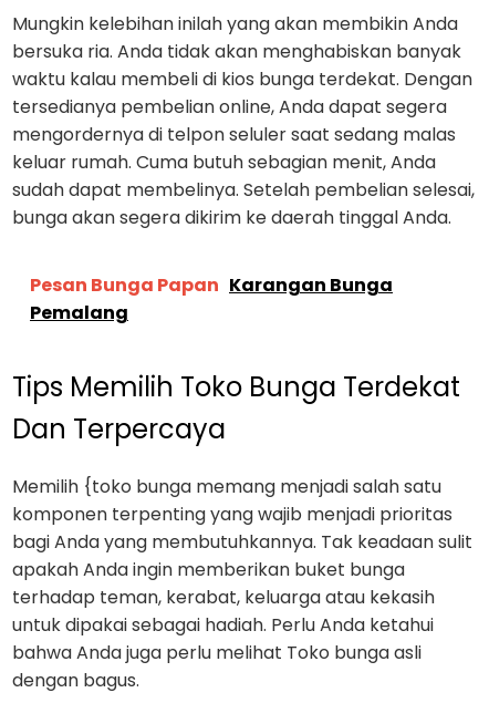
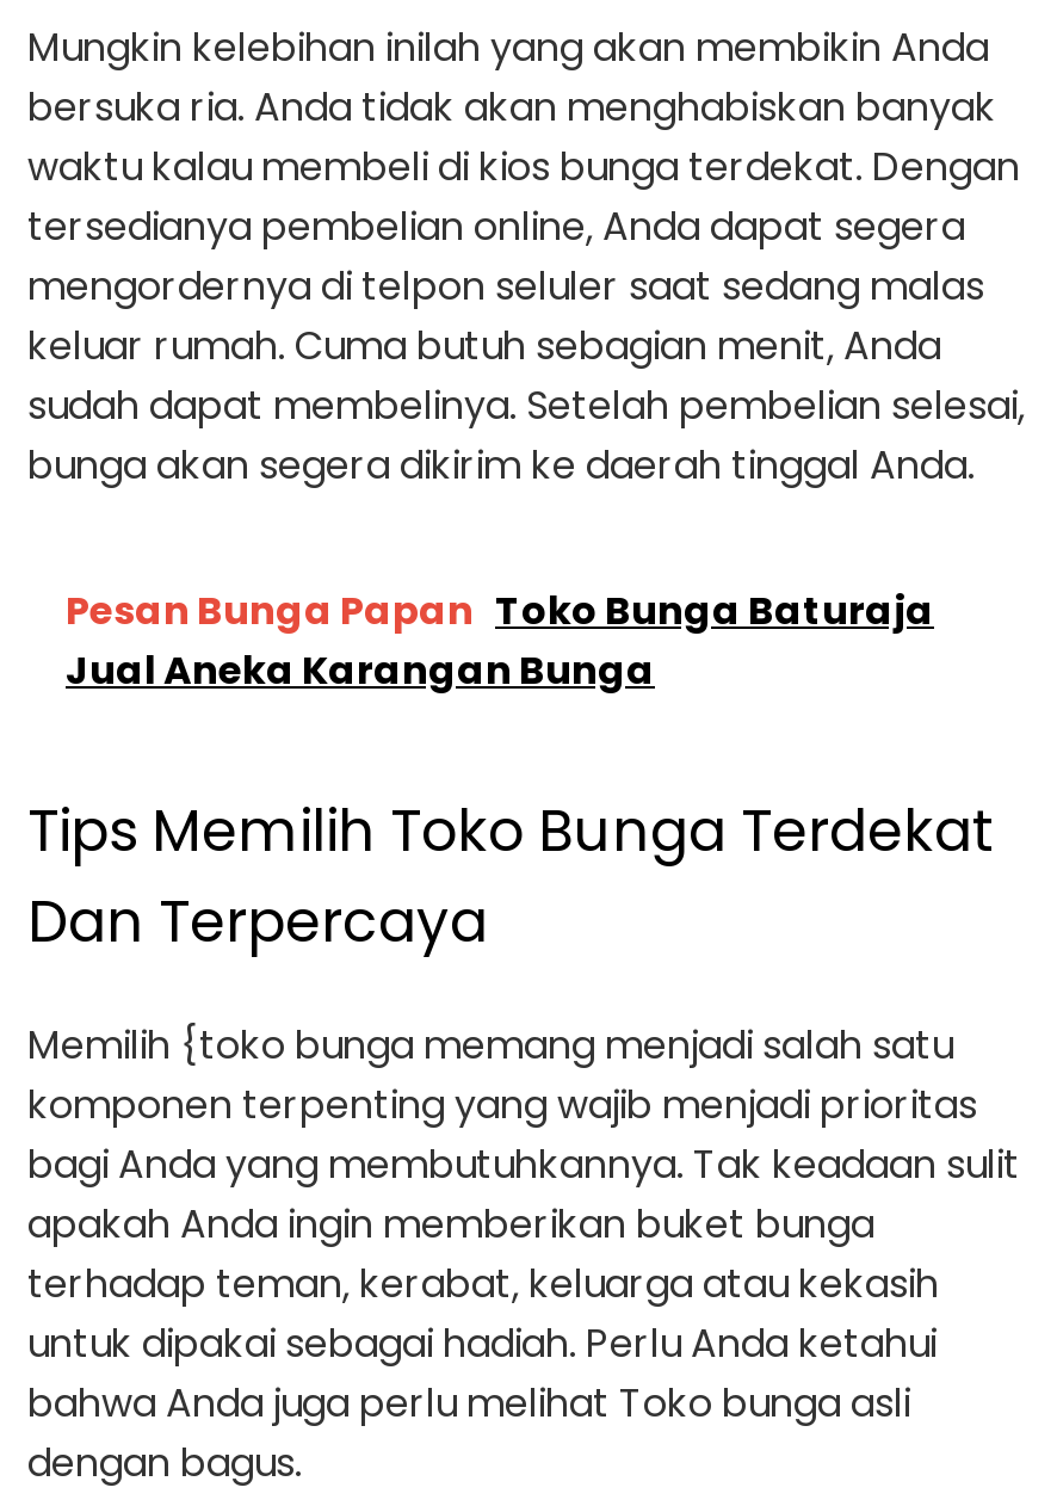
[30,272,393,325] Pesan Bunga Papan Karangan Bunga | Pemalang -> [66,583,934,698] Pesan Bunga Papan Toko Bunga Baturaja | Jual Aneka Karangan Bunga

